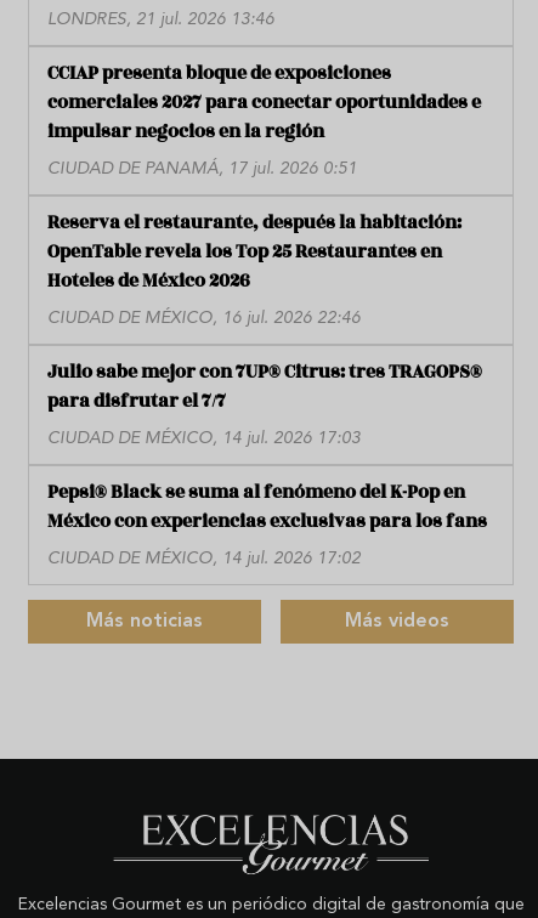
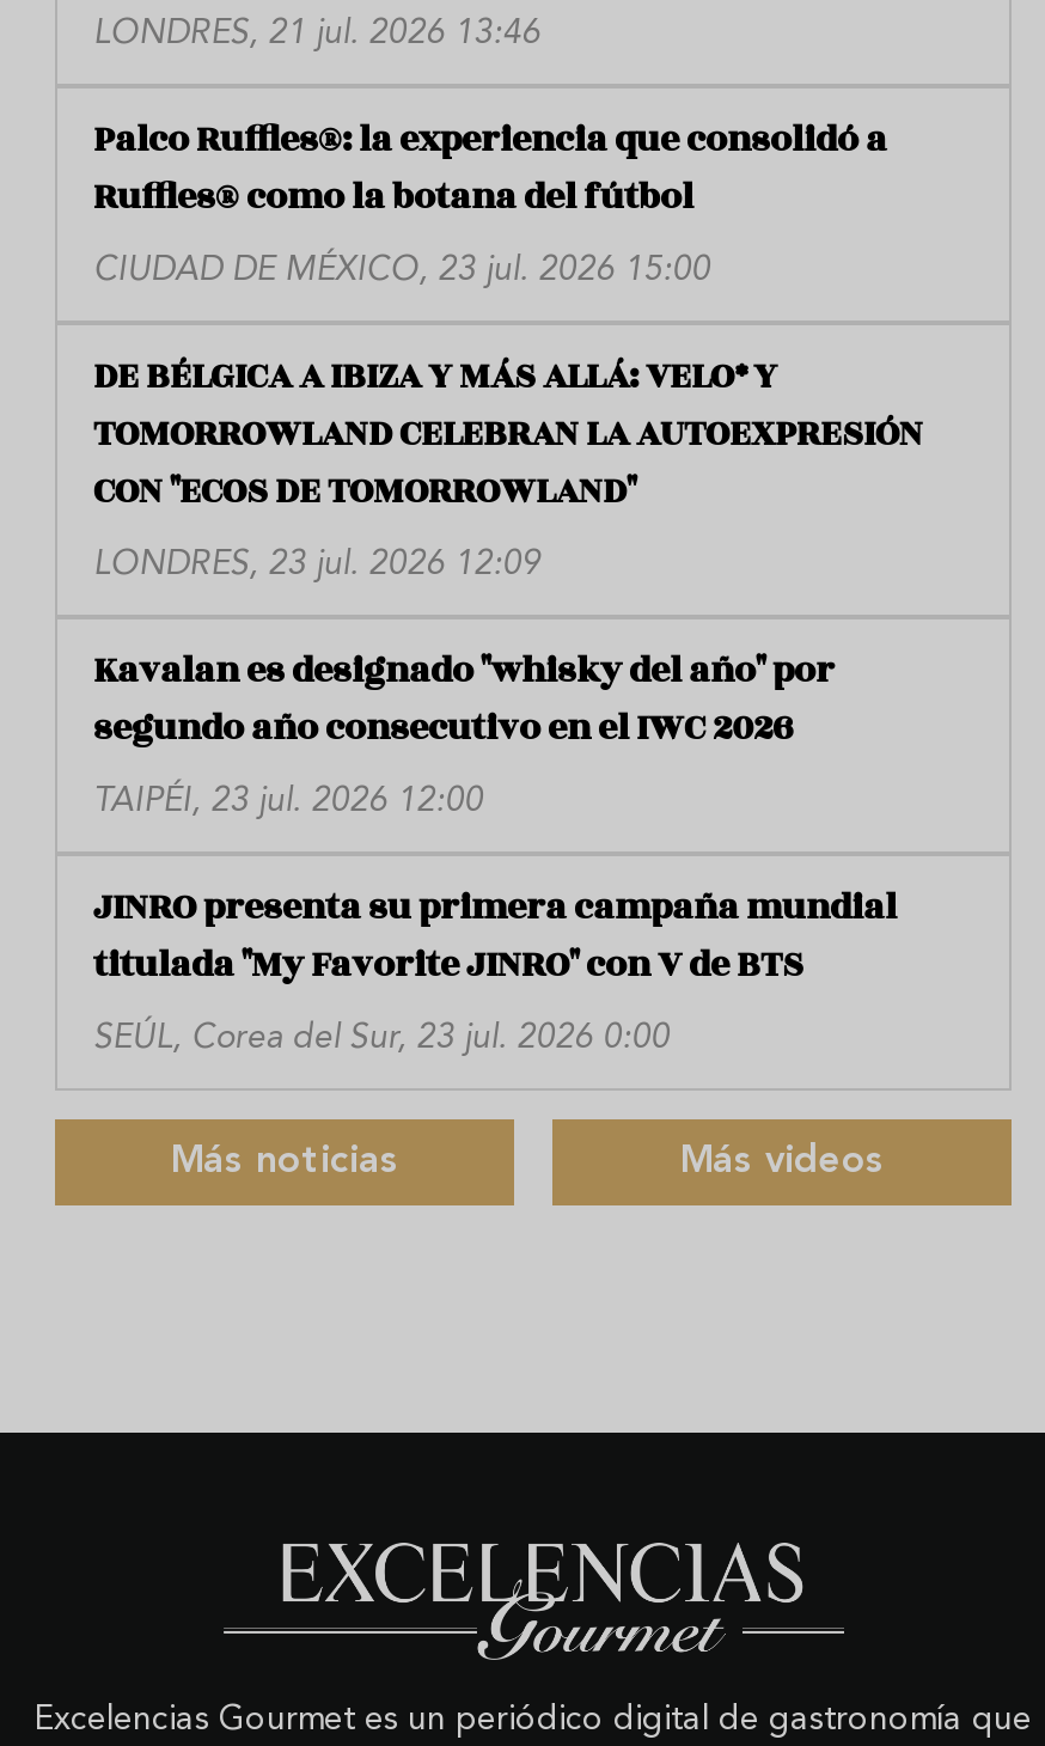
[47,60,481,146] CCIAP presenta bloque de exposiciones | comerciales 2027 para conectar oportunidades e | impulsar negocios en la región -> [93,113,887,225] Palco Ruffles®: la experiencia que consolidó a | Ruffles® como la botana del fútbol
[47,161,357,178] CIUDAD DE PANAMÁ, 17 jul. 2026 0:51 -> [93,254,710,287] CIUDAD DE MÉXICO, 23 jul. 2026 15:00
[47,209,461,295] Reserva el restaurante, después la habitación: | OpenTable revela los Top 25 Restaurantes en | Hoteles de México 2026 -> [93,350,923,519] DE BÉLGICA A IBIZA Y MÁS ALLÁ: VELO* Y | TOMORROWLAND CELEBRAN LA AUTOEXPRESIÓN | CON "ECOS DE TOMORROWLAND"
[47,310,361,327] CIUDAD DE MÉXICO, 16 jul. 2026 22:46 -> [93,548,540,582] LONDRES, 23 jul. 2026 12:09
[47,358,482,416] Julio sabe mejor con 7UP® Citrus: tres TRAGOPS® | para disfrutar el 7/7 -> [93,644,835,756] Kavalan es designado "whisky del año" por | segundo año consecutivo en el IWC 2026
[47,430,361,447] CIUDAD DE MÉXICO, 14 jul. 2026 17:03 -> [93,785,483,818] TAIPÉI, 23 jul. 2026 12:00
[47,479,487,536] Pepsi® Black se suma al fenómeno del K-Pop en | México con experiencias exclusivas para los fans -> [93,881,897,993] JINRO presenta su primera campaña mundial | titulada "My Favorite JINRO" con V de BTS
[47,550,361,567] CIUDAD DE MÉXICO, 14 jul. 2026 17:02 -> [93,1022,670,1055] SEÚL, Corea del Sur, 23 jul. 2026 0:00

